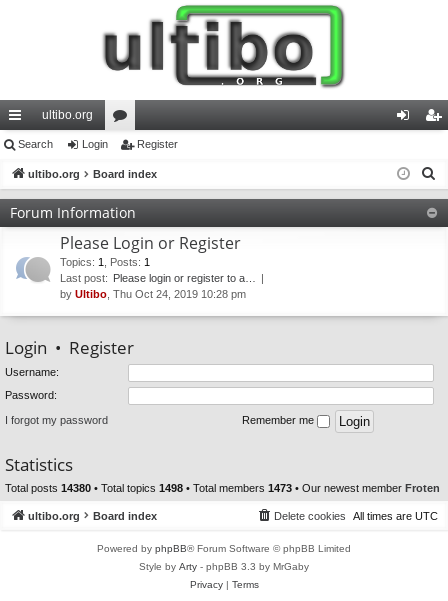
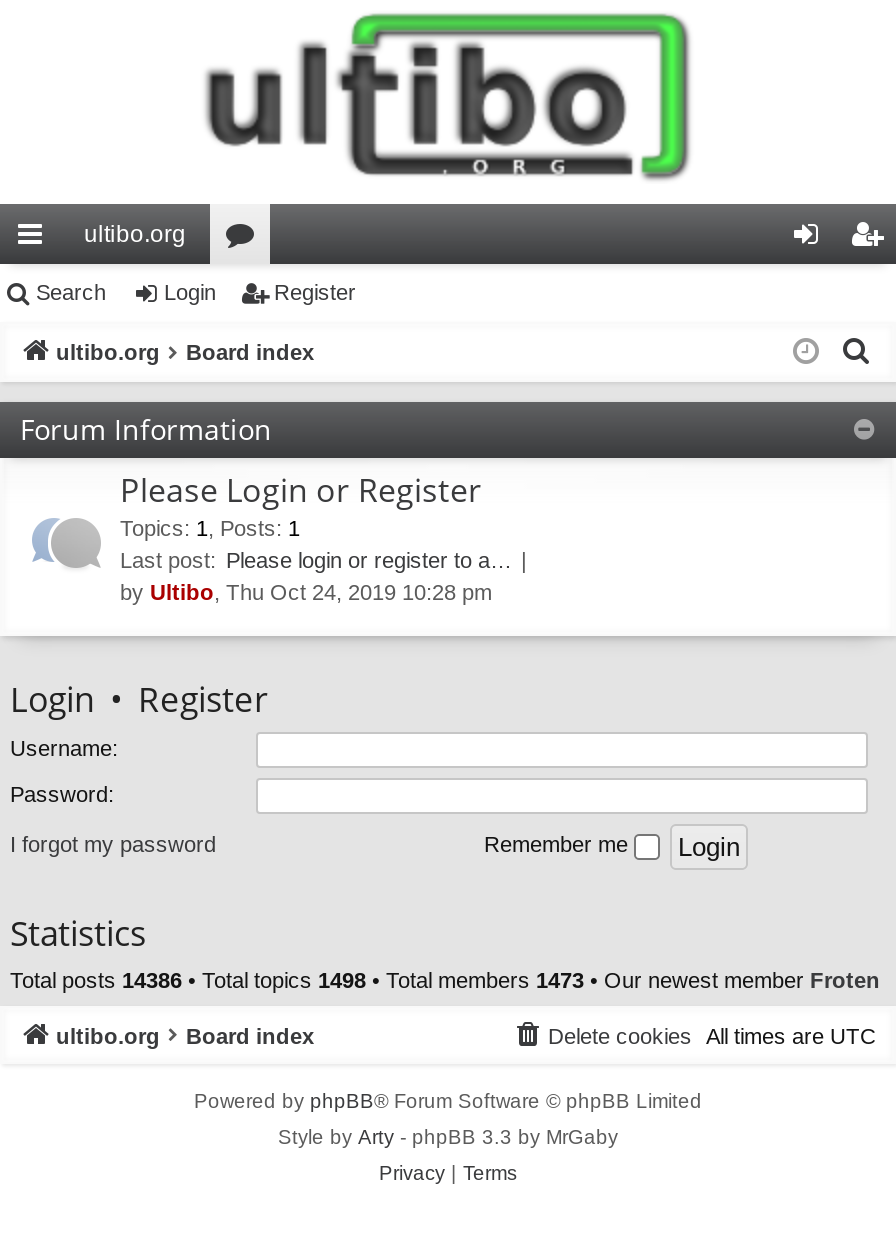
[5,482,440,494] Total posts 14380 • Total topics 1498 • Total members 1473 • Our newest member Froten -> [10,969,880,993] Total posts 14386 • Total topics 1498 • Total members 1473 • Our newest member Froten

